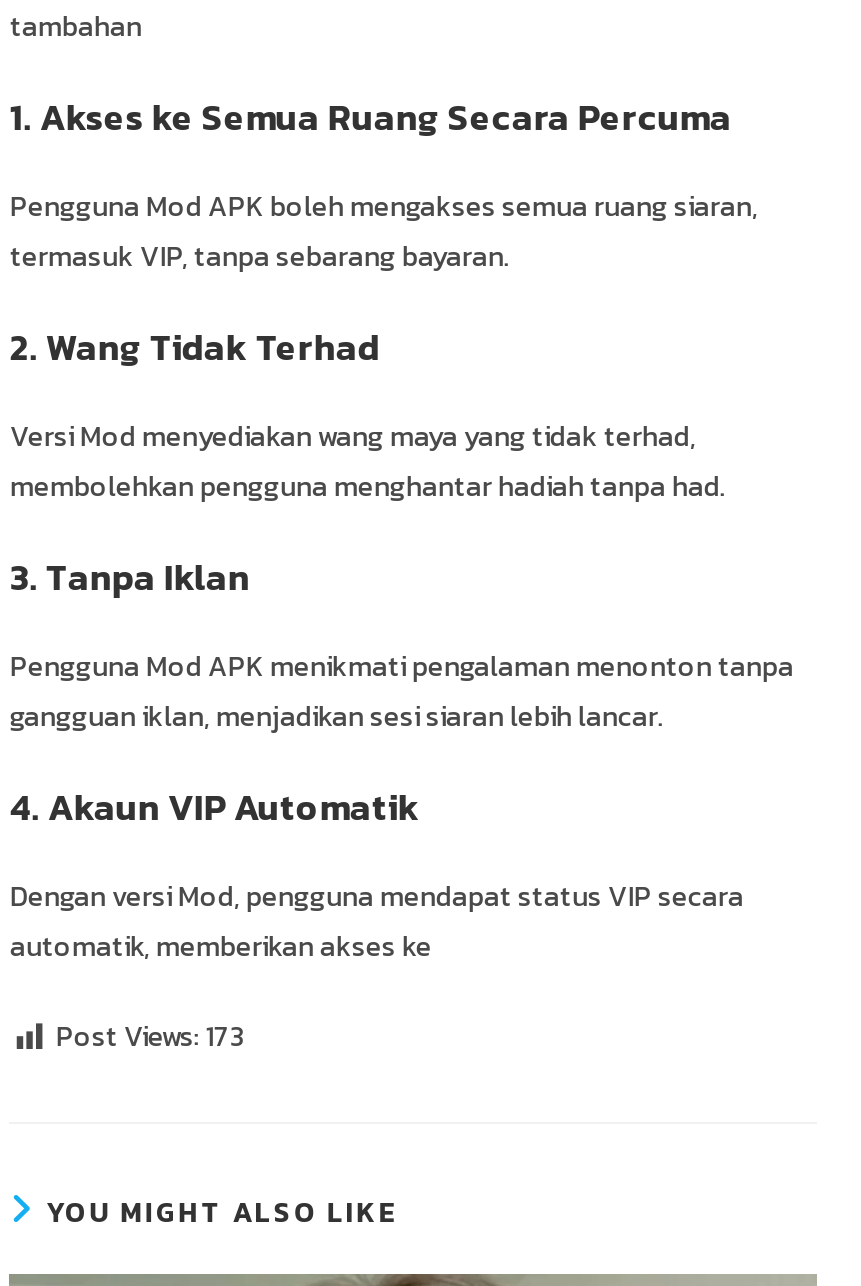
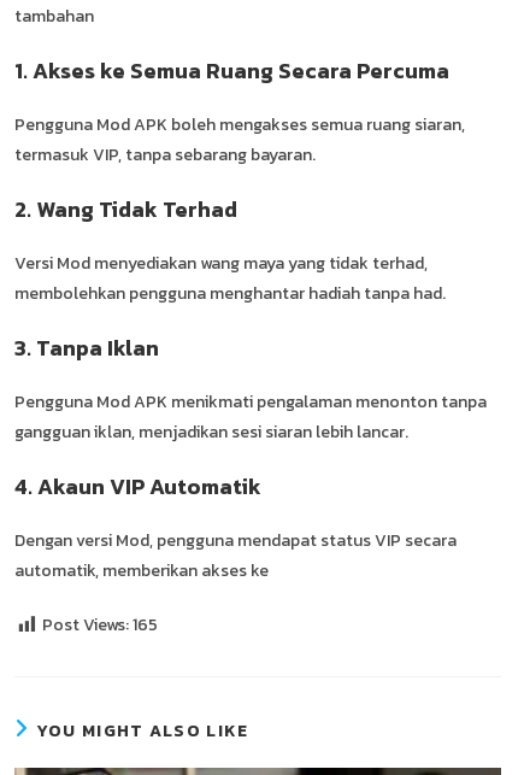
[56,1016,244,1058] Post Views: 173 -> [43,612,158,638] Post Views: 165

